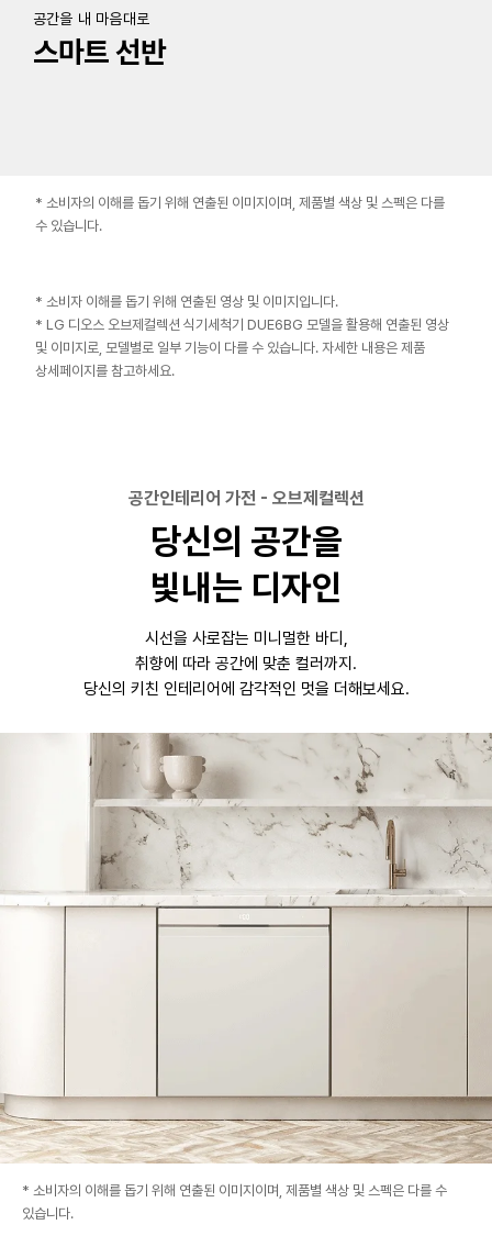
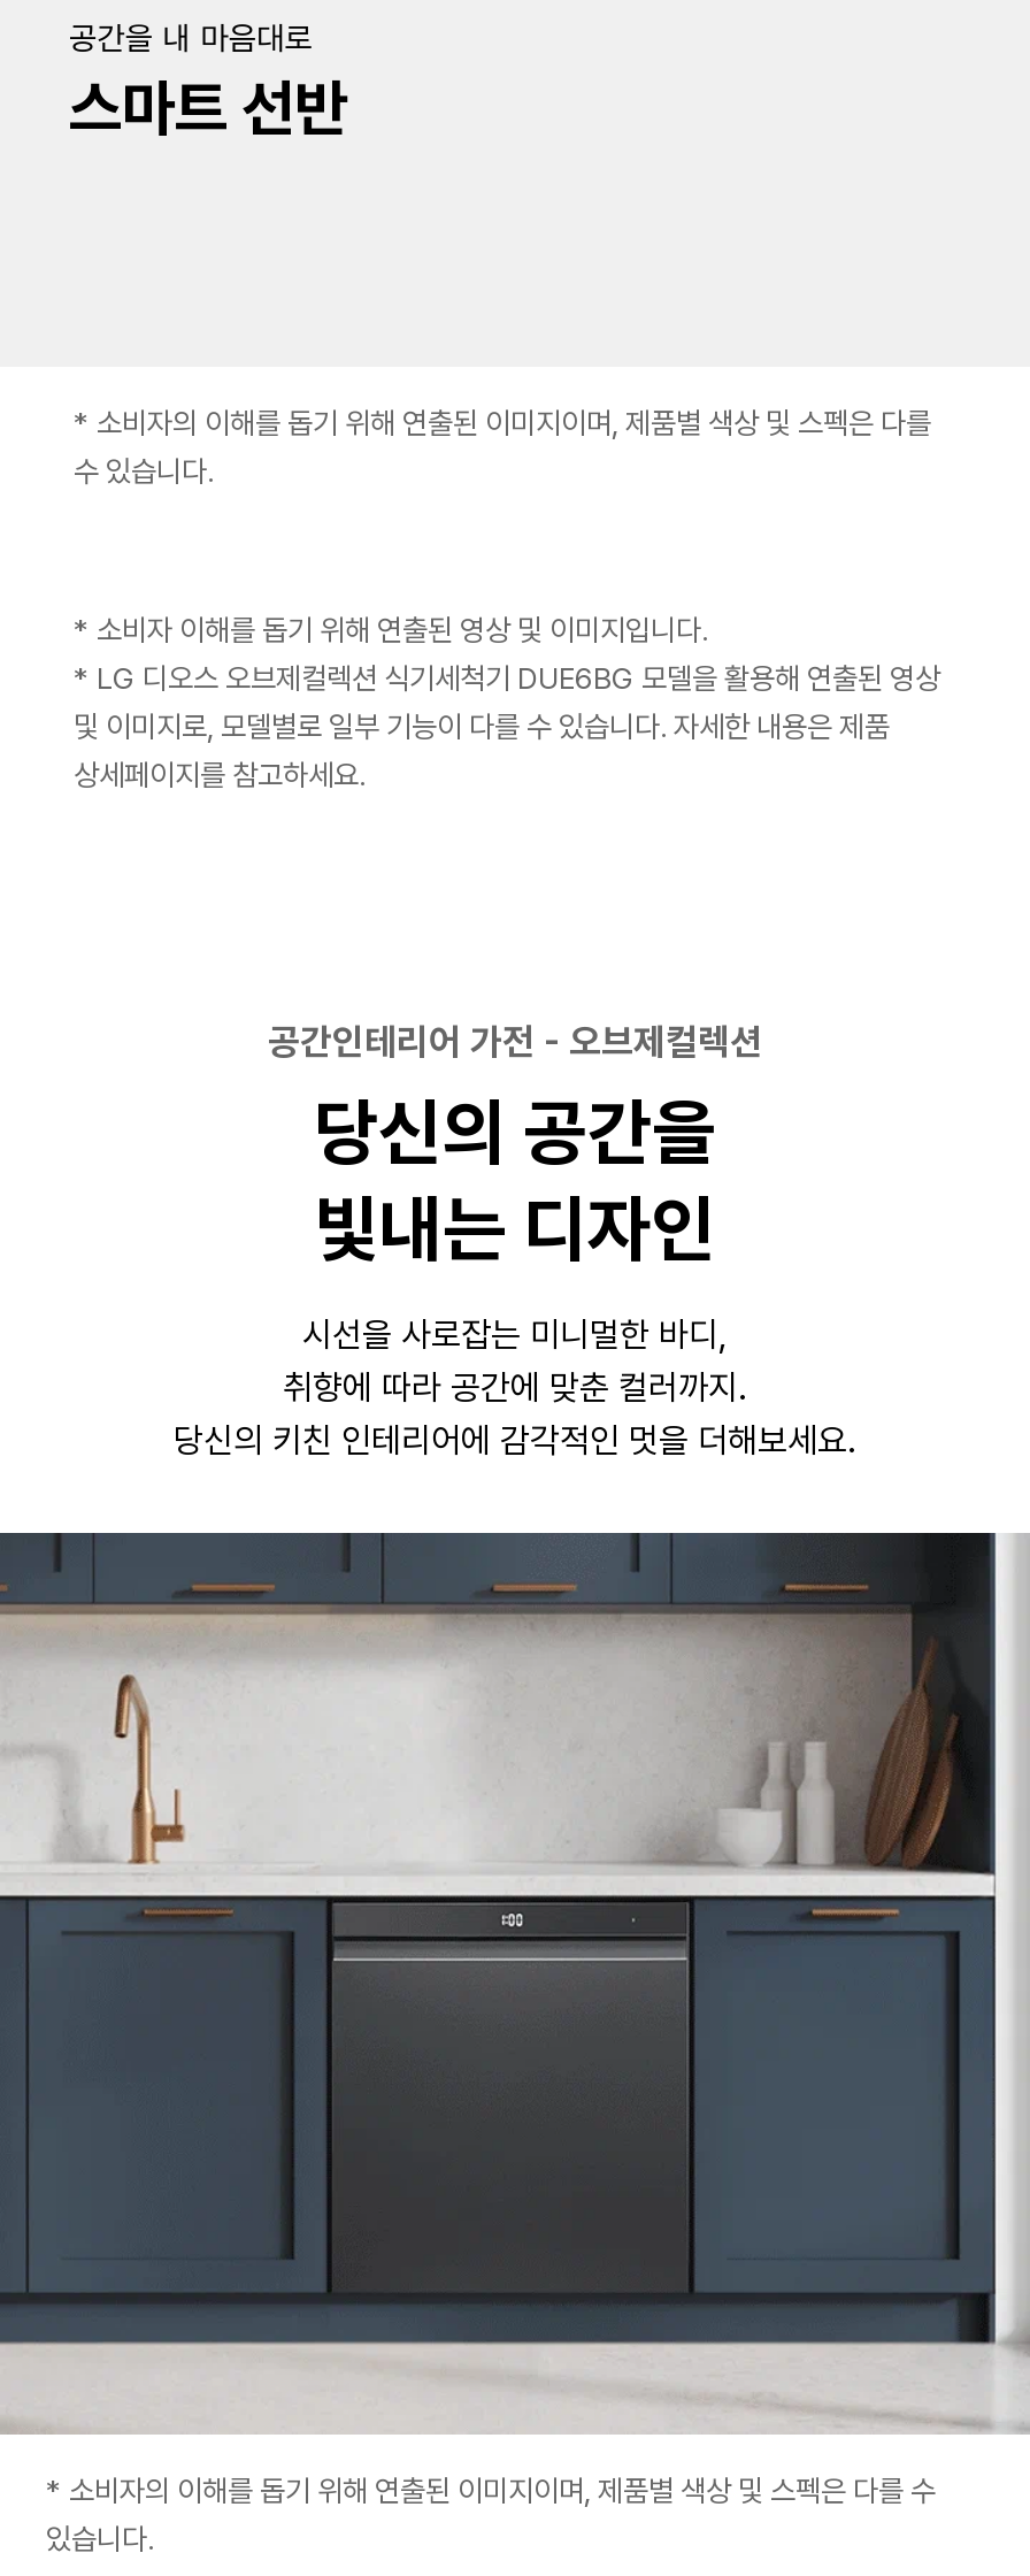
[3,732,489,1164] [image] -> [7,1531,1023,2435] [image]

